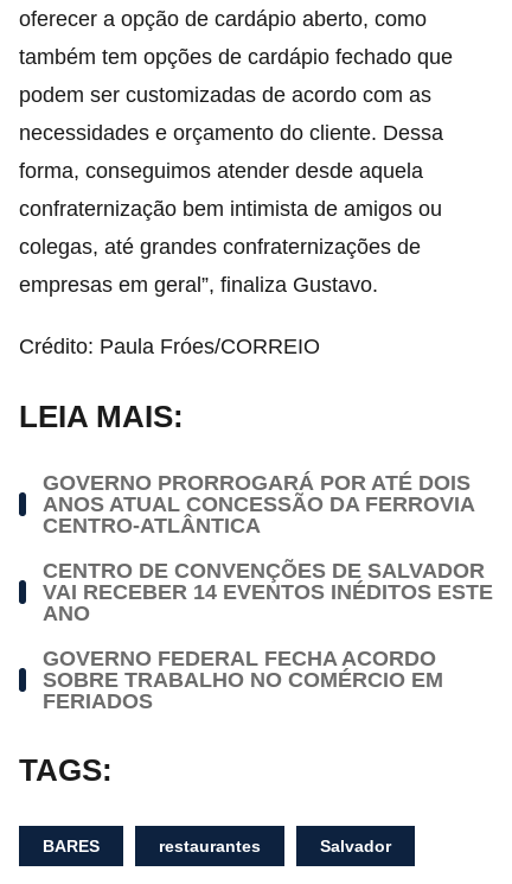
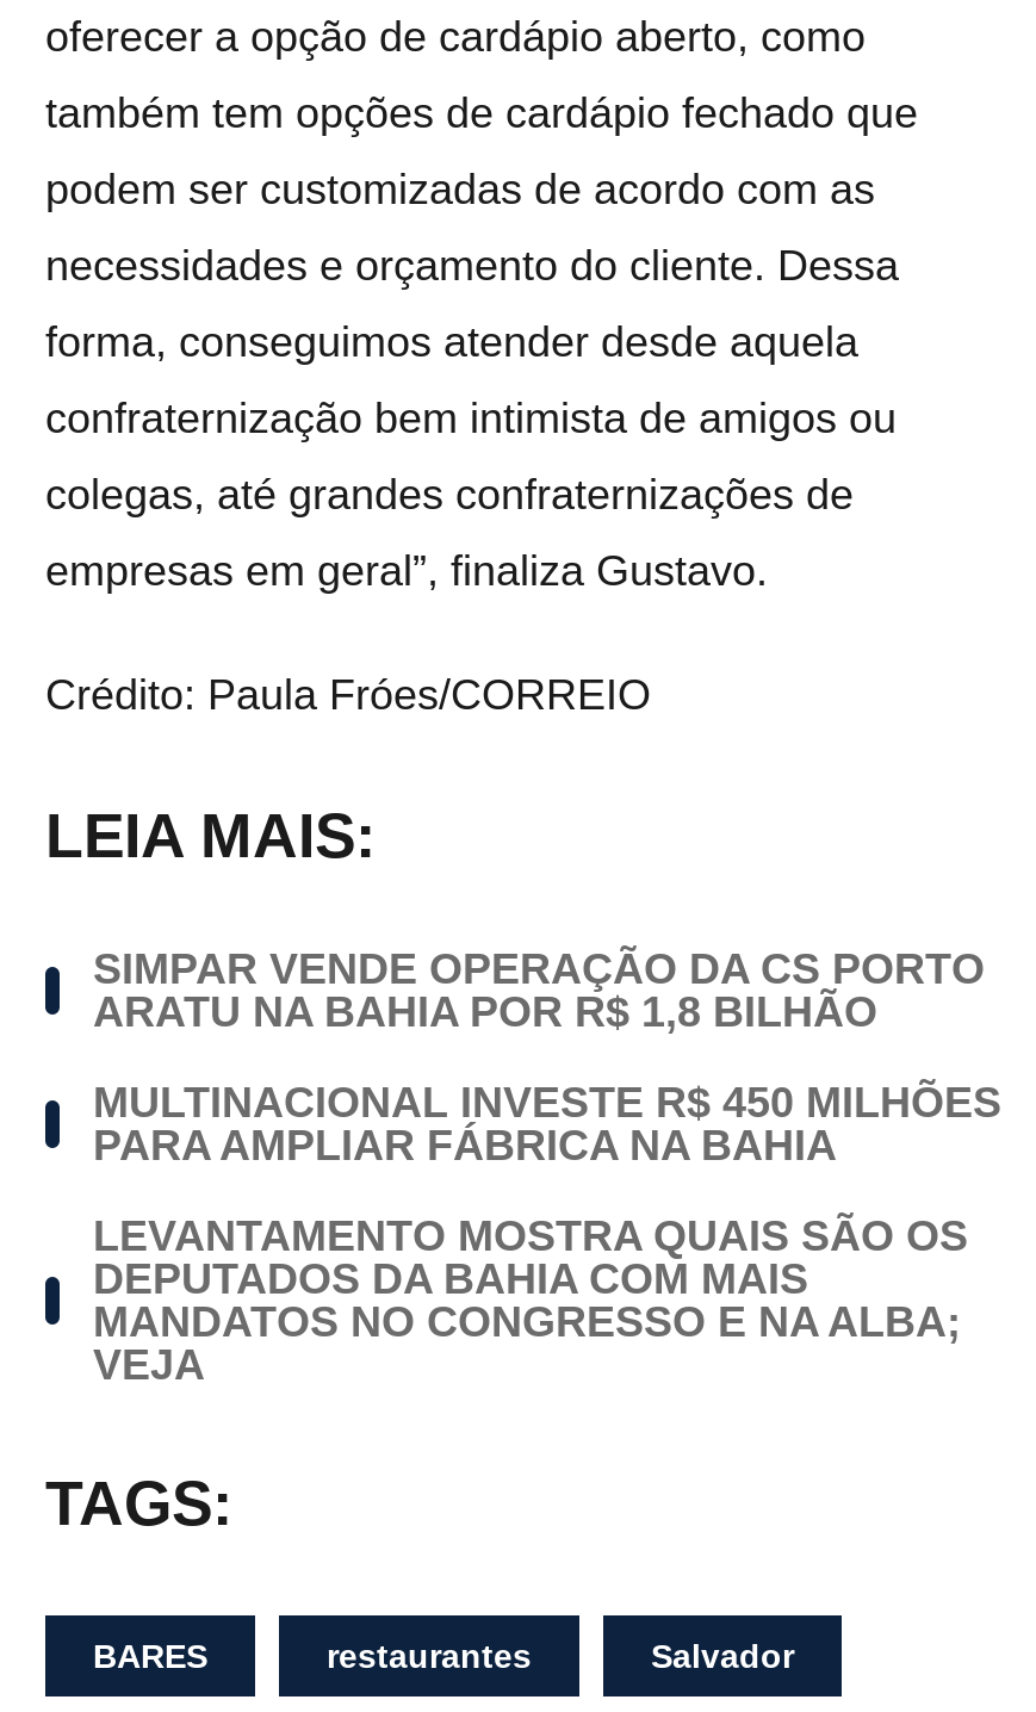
[43,472,474,538] GOVERNO PRORROGARÁ POR ATÉ DOIS | ANOS ATUAL CONCESSÃO DA FERROVIA | CENTRO-ATLÂNTICA -> [93,945,985,1036] SIMPAR VENDE OPERAÇÃO DA CS PORTO | ARATU NA BAHIA POR R$ 1,8 BILHÃO
[43,559,493,626] CENTRO DE CONVENÇÕES DE SALVADOR | VAI RECEBER 14 EVENTOS INÉDITOS ESTE | ANO -> [93,1079,1001,1169] MULTINACIONAL INVESTE R$ 450 MILHÕES | PARA AMPLIAR FÁBRICA NA BAHIA
[43,647,443,714] GOVERNO FEDERAL FECHA ACORDO | SOBRE TRABALHO NO COMÉRCIO EM | FERIADOS -> [93,1212,968,1389] LEVANTAMENTO MOSTRA QUAIS SÃO OS | DEPUTADOS DA BAHIA COM MAIS | MANDATOS NO CONGRESSO E NA ALBA; | VEJA

